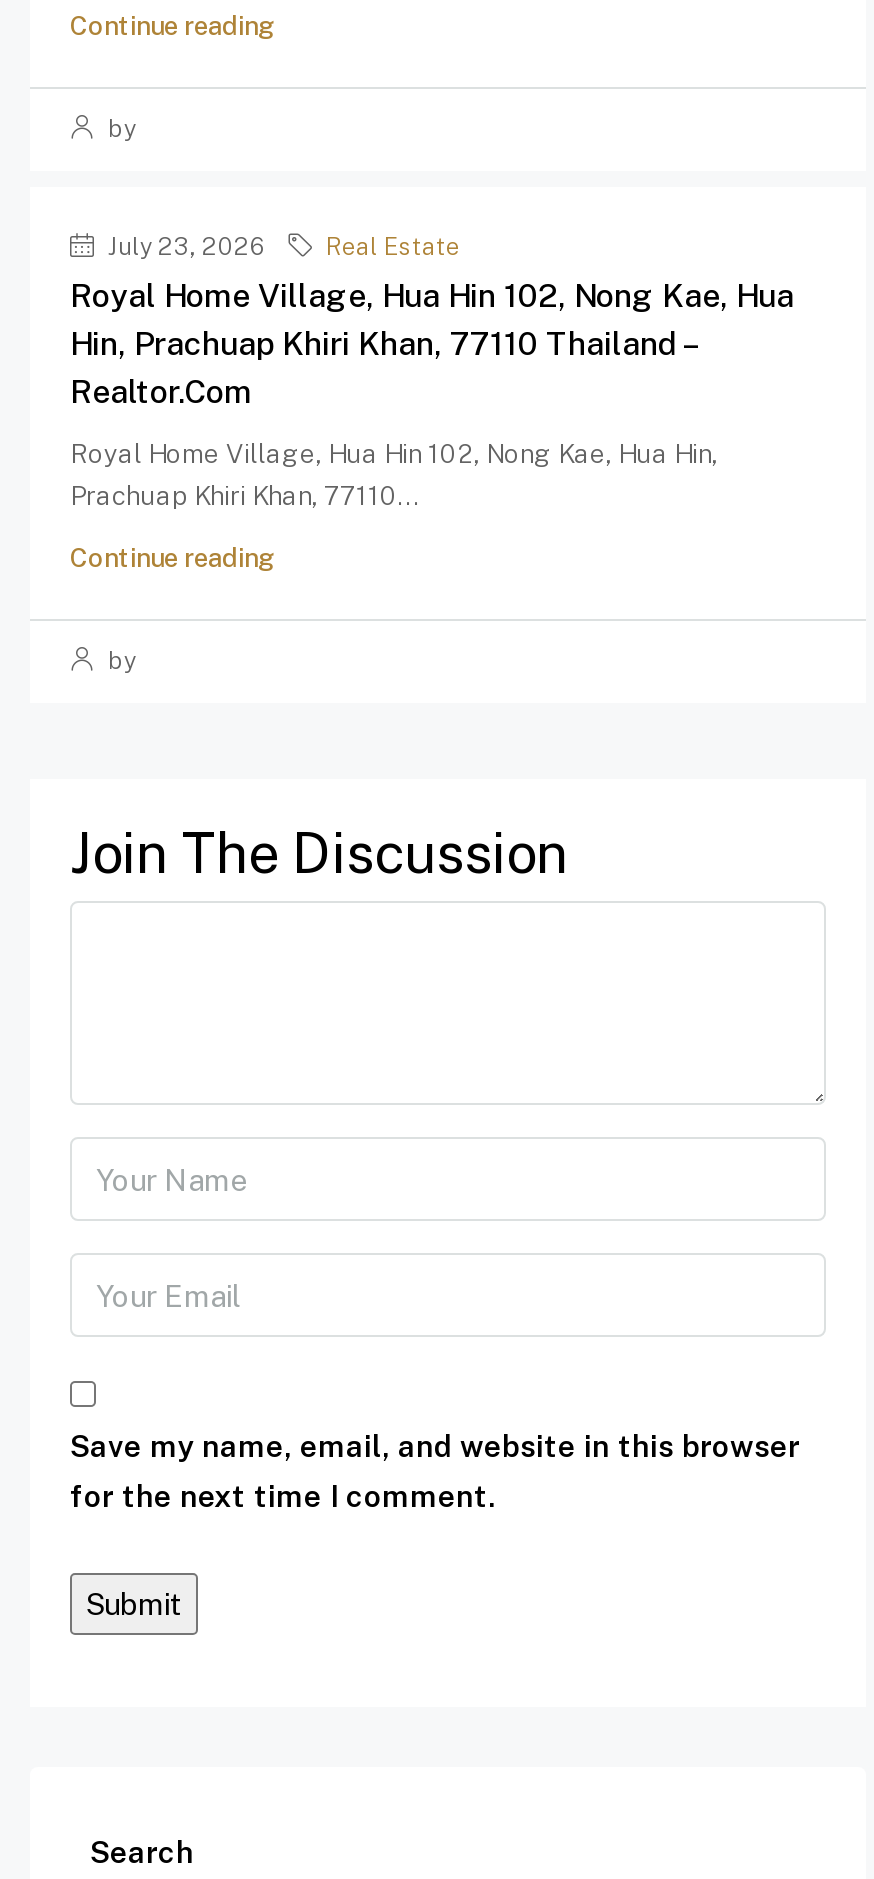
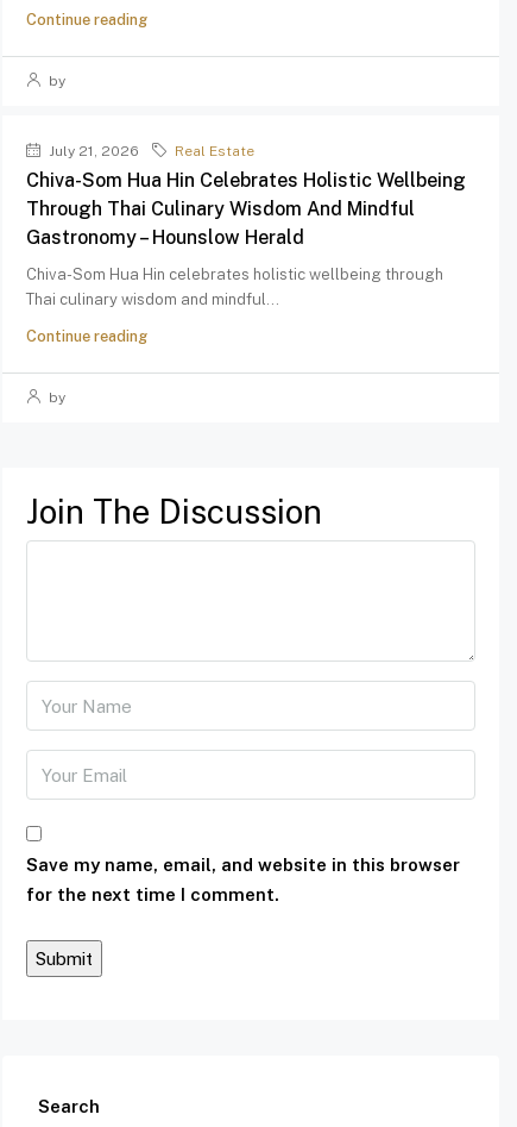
[102,234,266,262] July 23, 2026 -> [45,143,139,160] July 21, 2026
[70,278,794,412] Royal Home Village, Hua Hin 102, Nong Kae, Hua | Hin, Prachuap Khiri Khan, 77110 Thailand – | Realtor.com -> [26,169,466,249] Chiva-Som Hua Hin Celebrates Holistic Wellbeing | Through Thai Culinary Wisdom And Mindful | Gastronomy – Hounslow Herald
[70,440,718,512] Royal Home Village, Hua Hin 102, Nong Kae, Hua Hin, | Prachuap Khiri Khan, 77110... -> [26,266,443,309] Chiva-Som Hua Hin celebrates holistic wellbeing through | Thai culinary wisdom and mindful...

